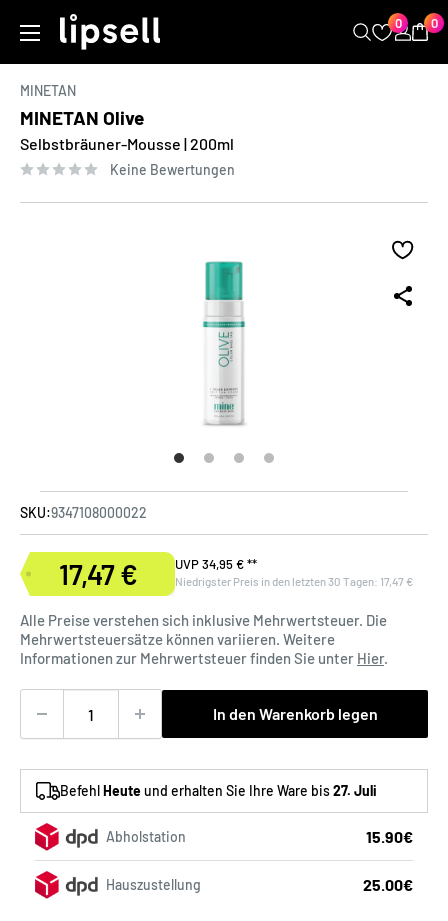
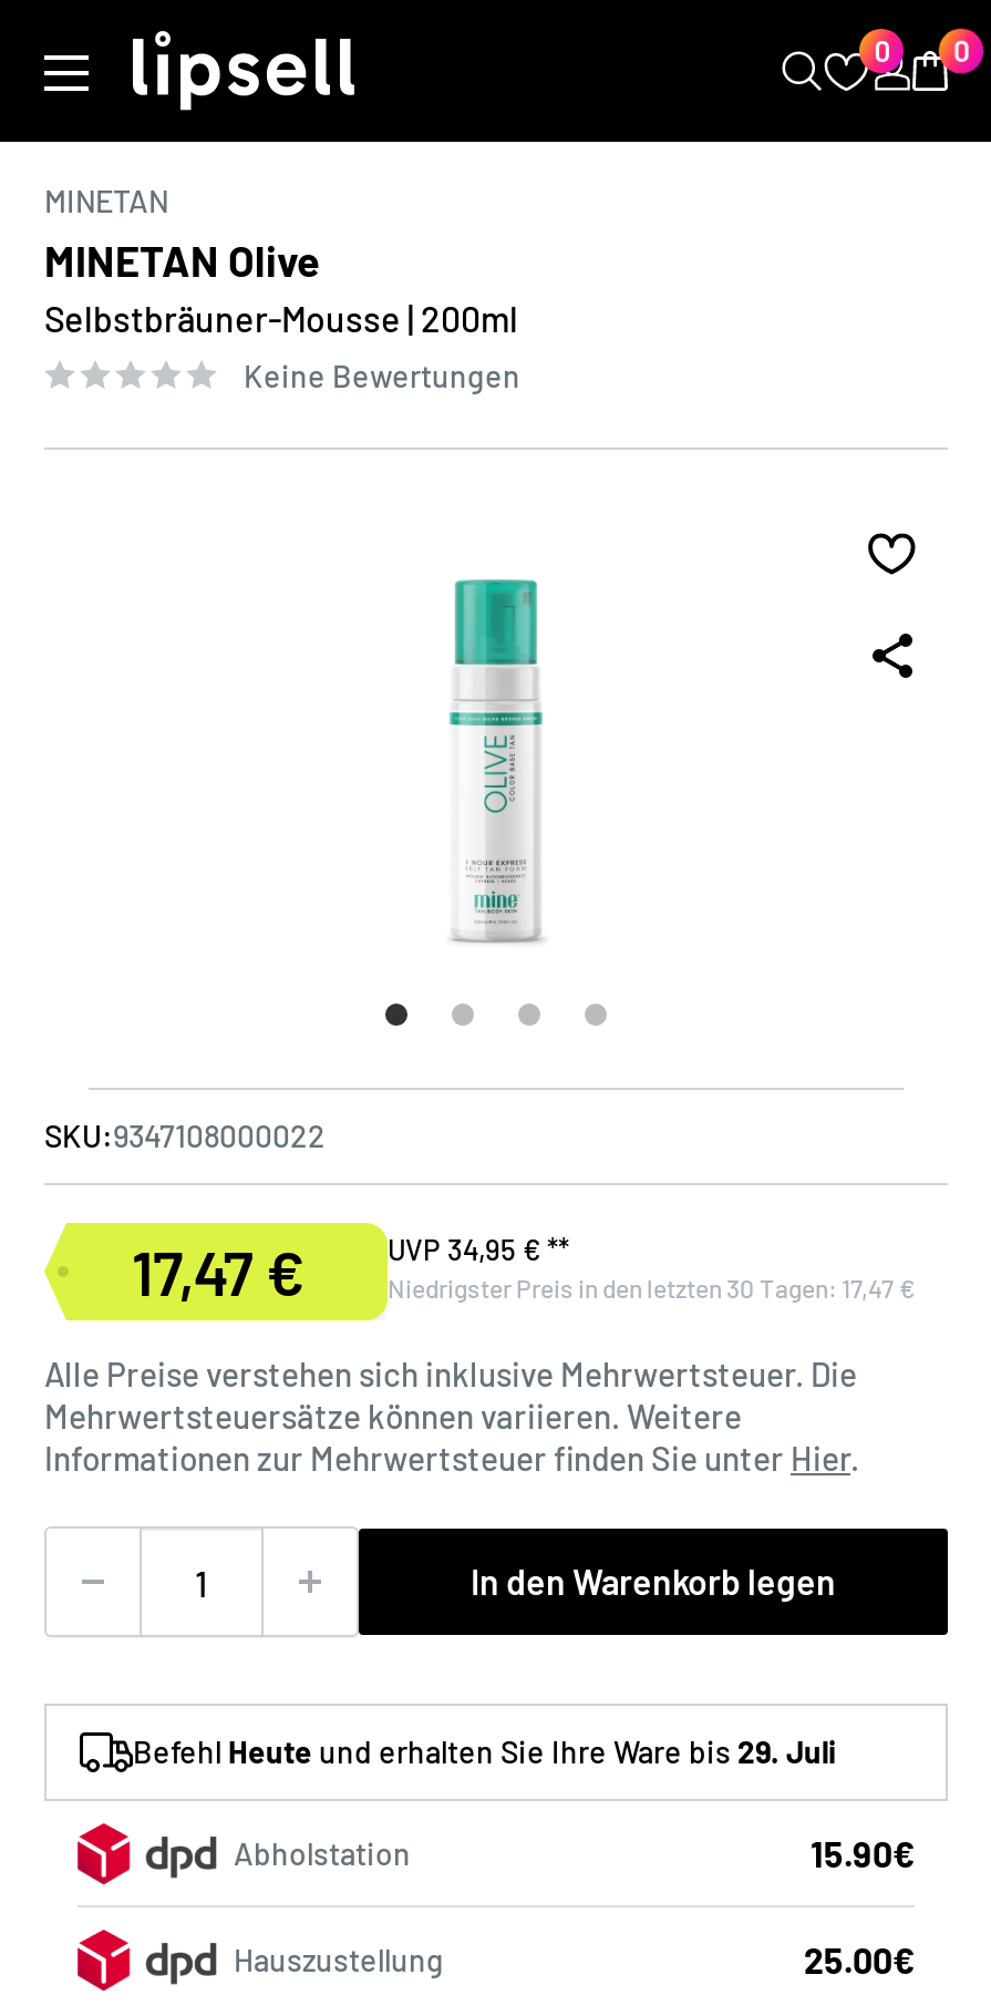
[60,782,377,799] Befehl Heute und erhalten Sie Ihre Ware bis 27. Juli -> [133,1732,837,1770] Befehl Heute und erhalten Sie Ihre Ware bis 29. Juli

